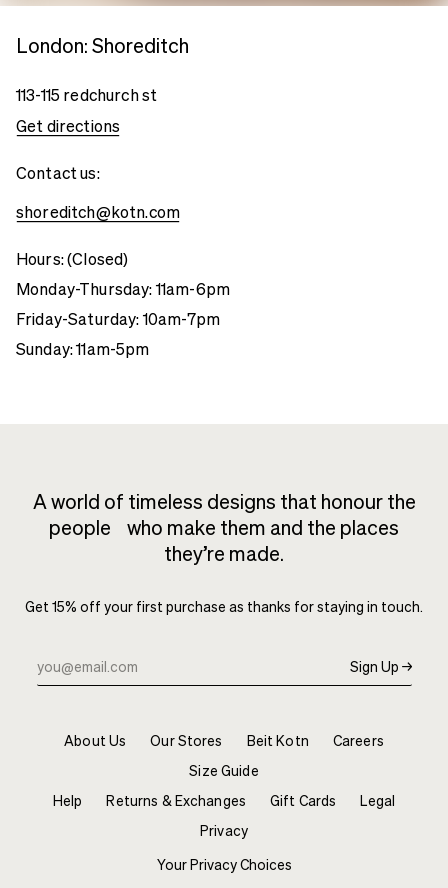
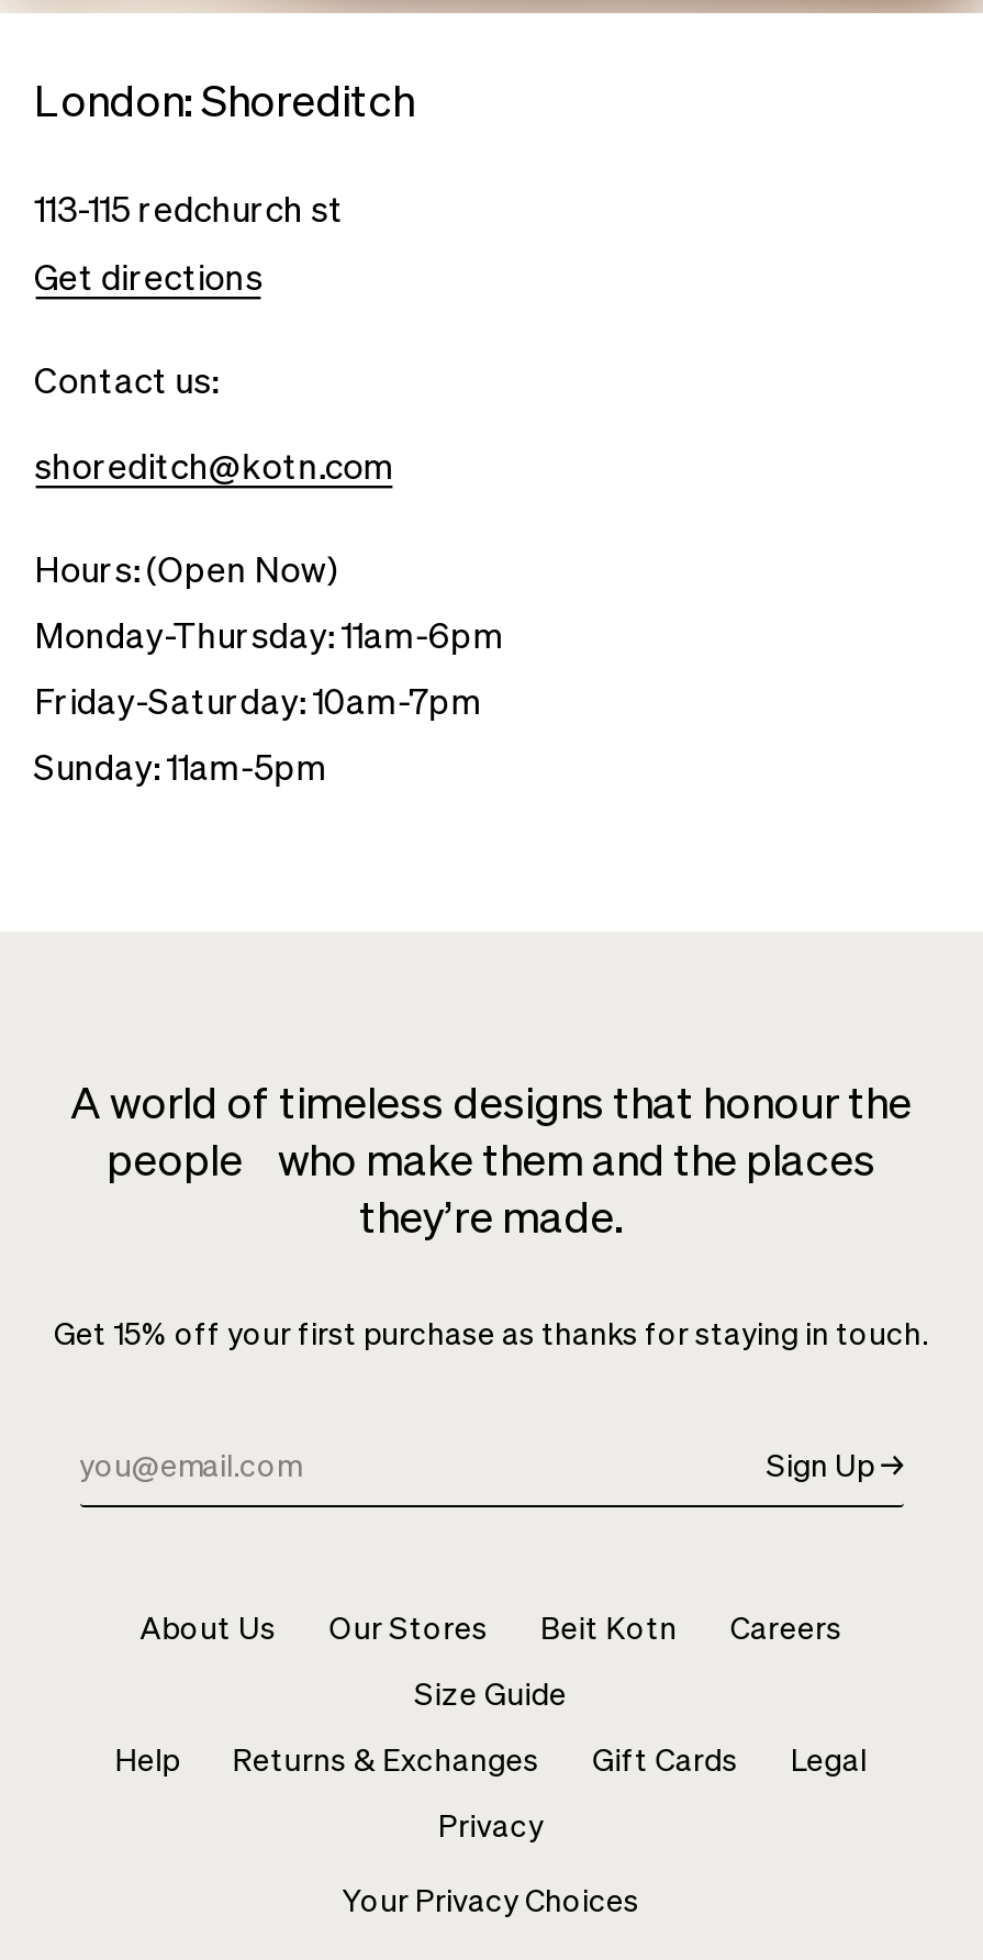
[16,249,128,268] Hours: (Closed) -> [34,547,339,589] Hours: (Open Now)

